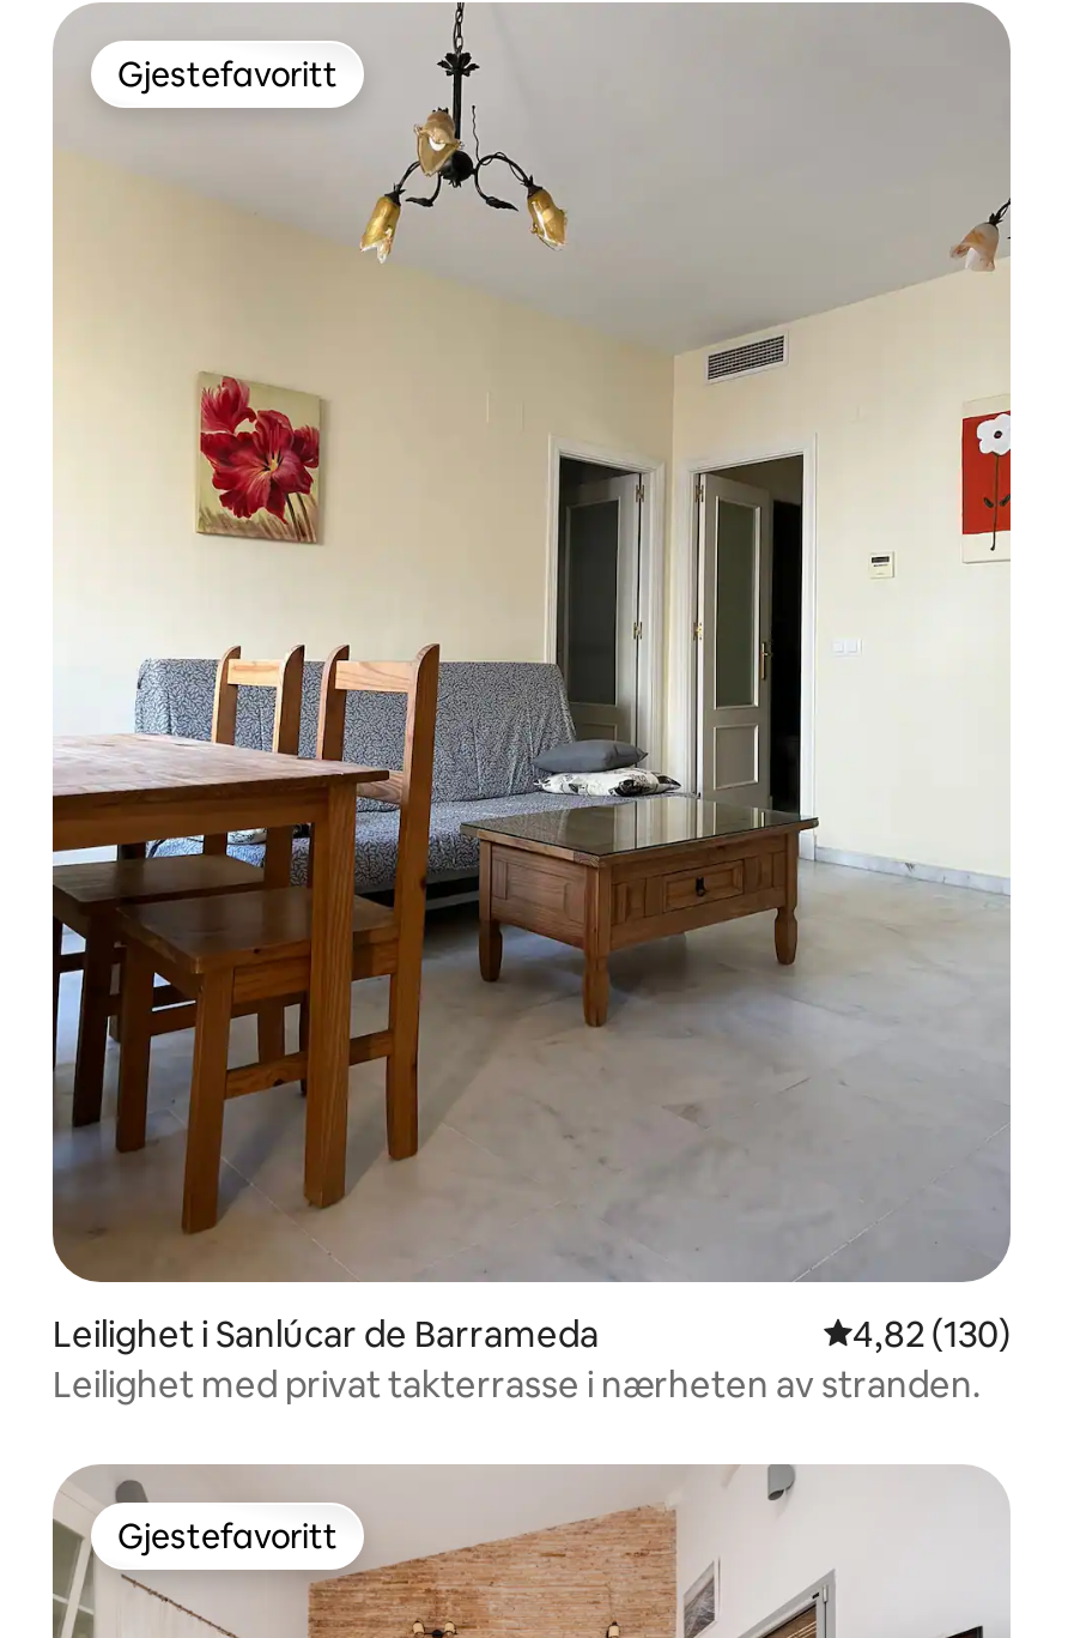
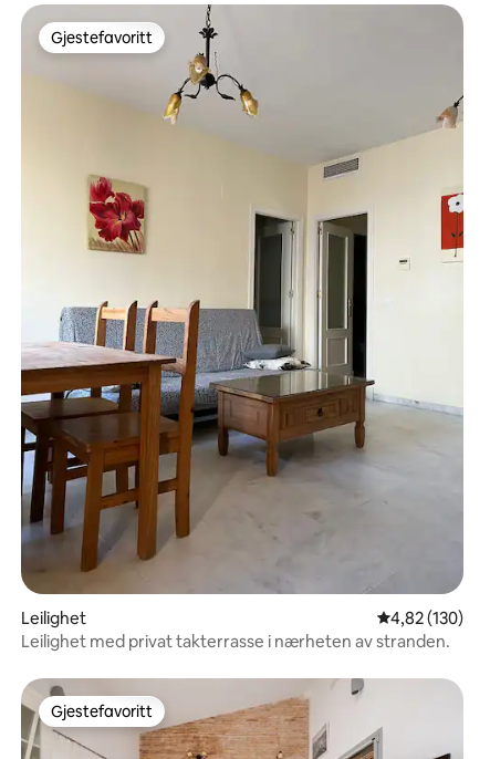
[53,1310,599,1356] Leilighet i Sanlúcar de Barrameda -> [21,608,86,629] Leilighet

